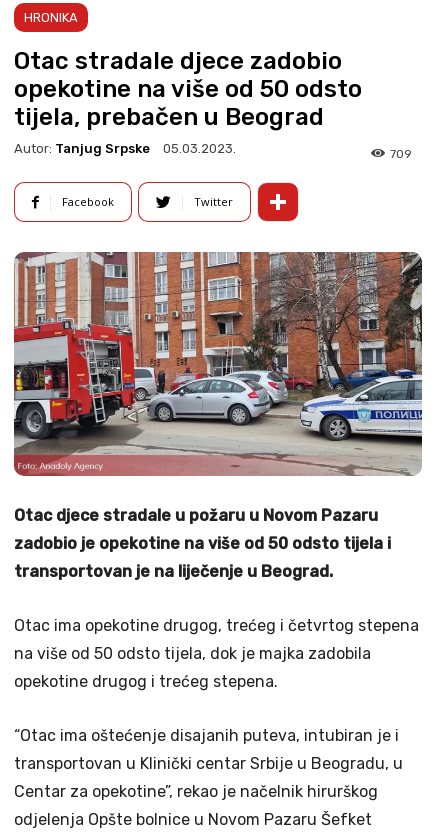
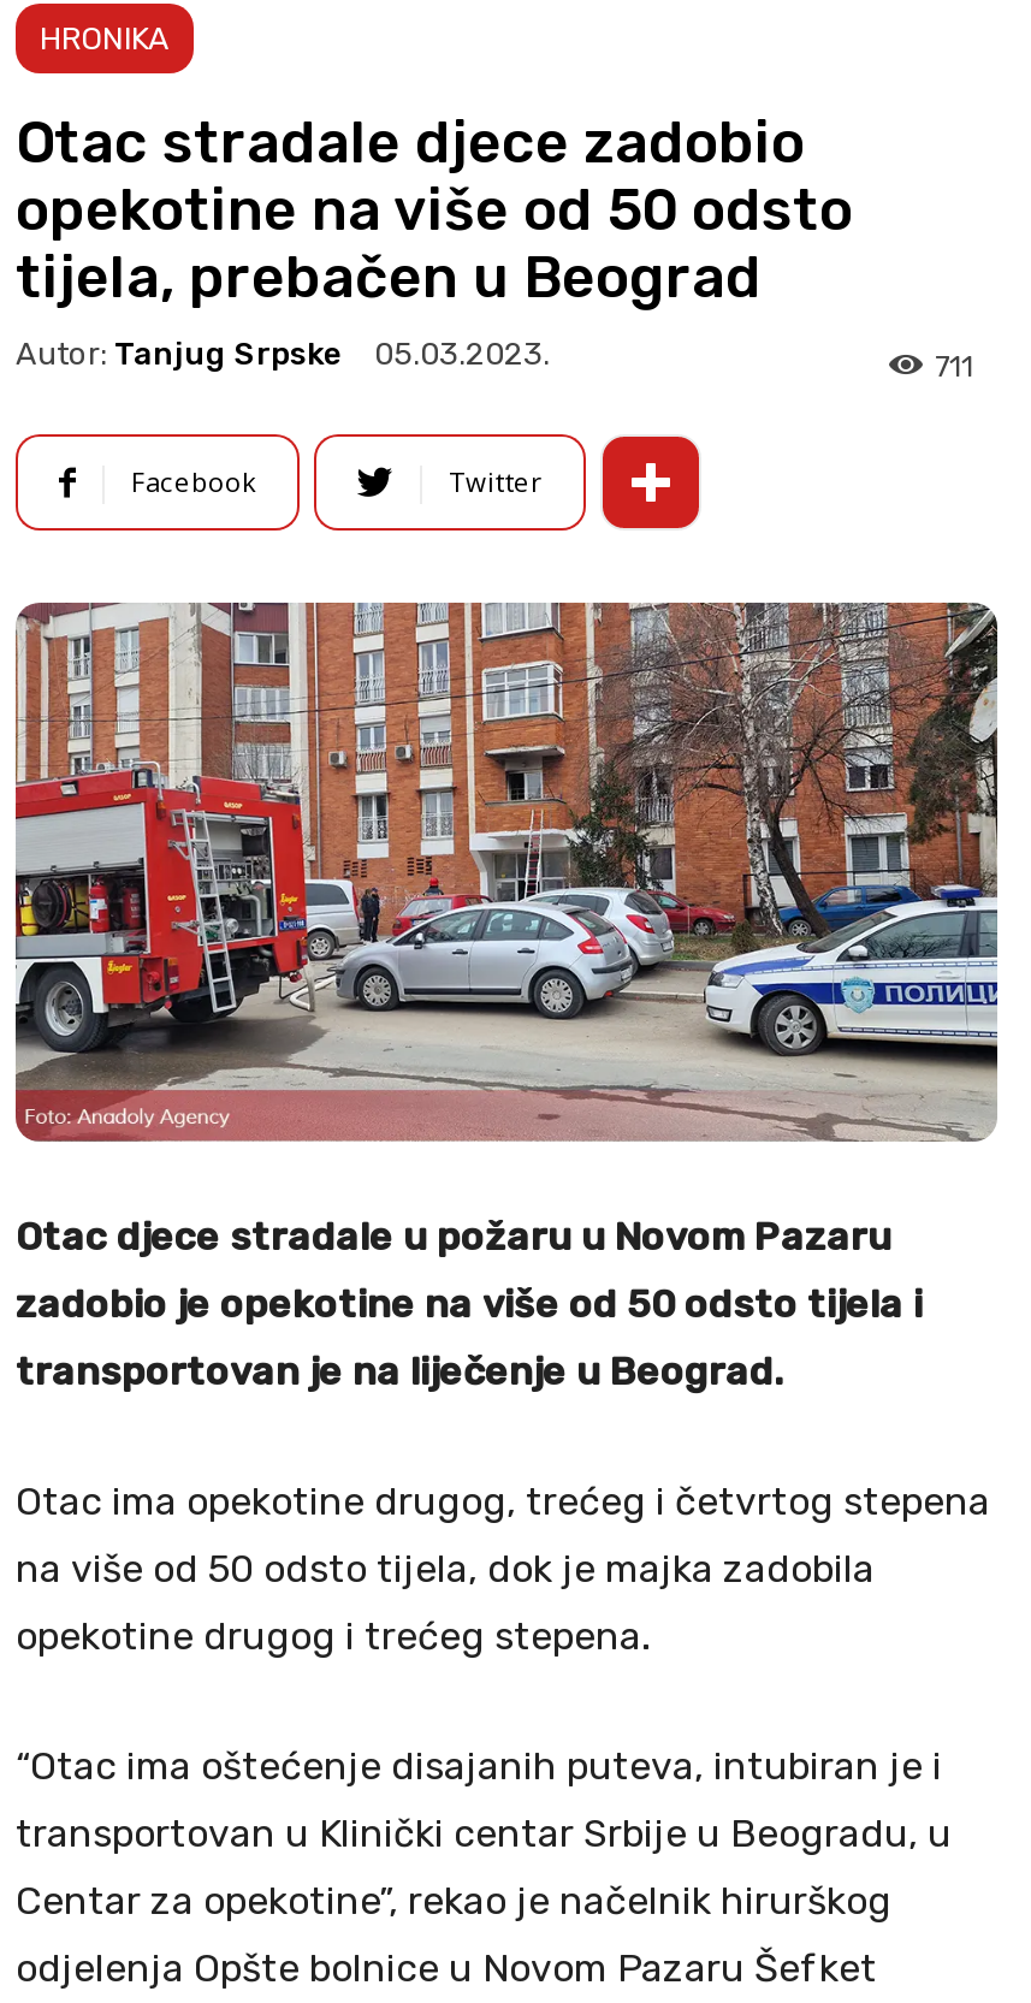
[390,147,412,161] 709 -> [935,351,973,384] 711

